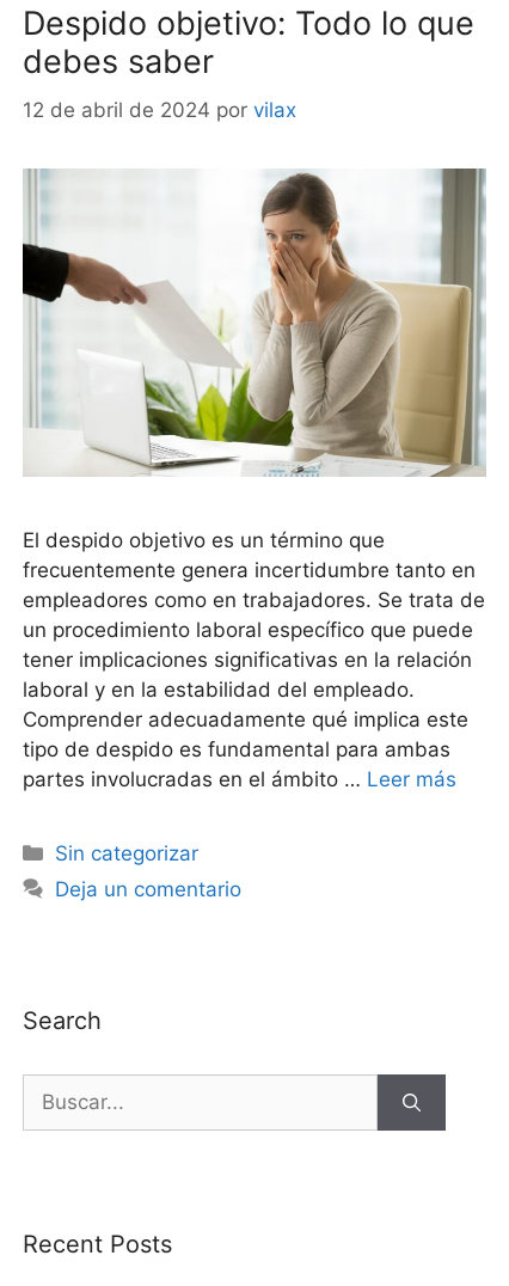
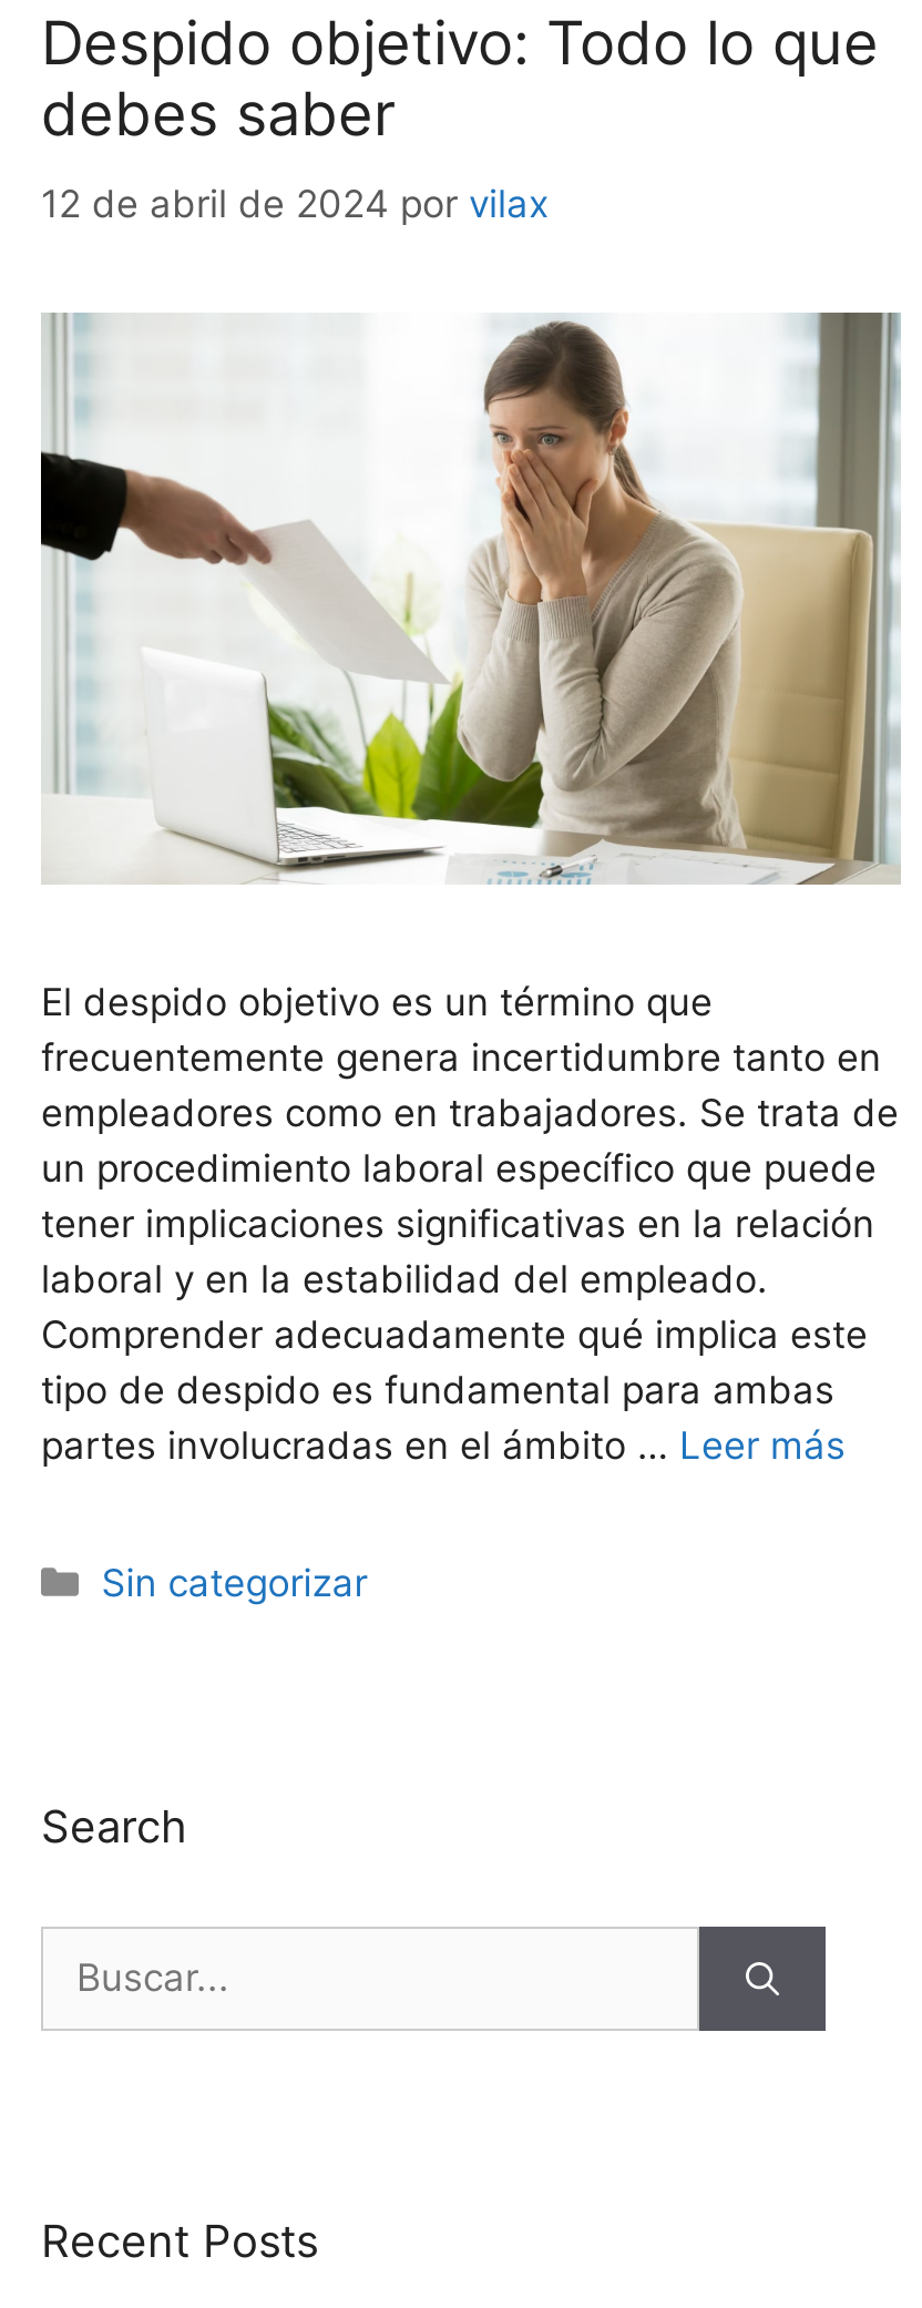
[55,877,242,901] Deja un comentario -> none

